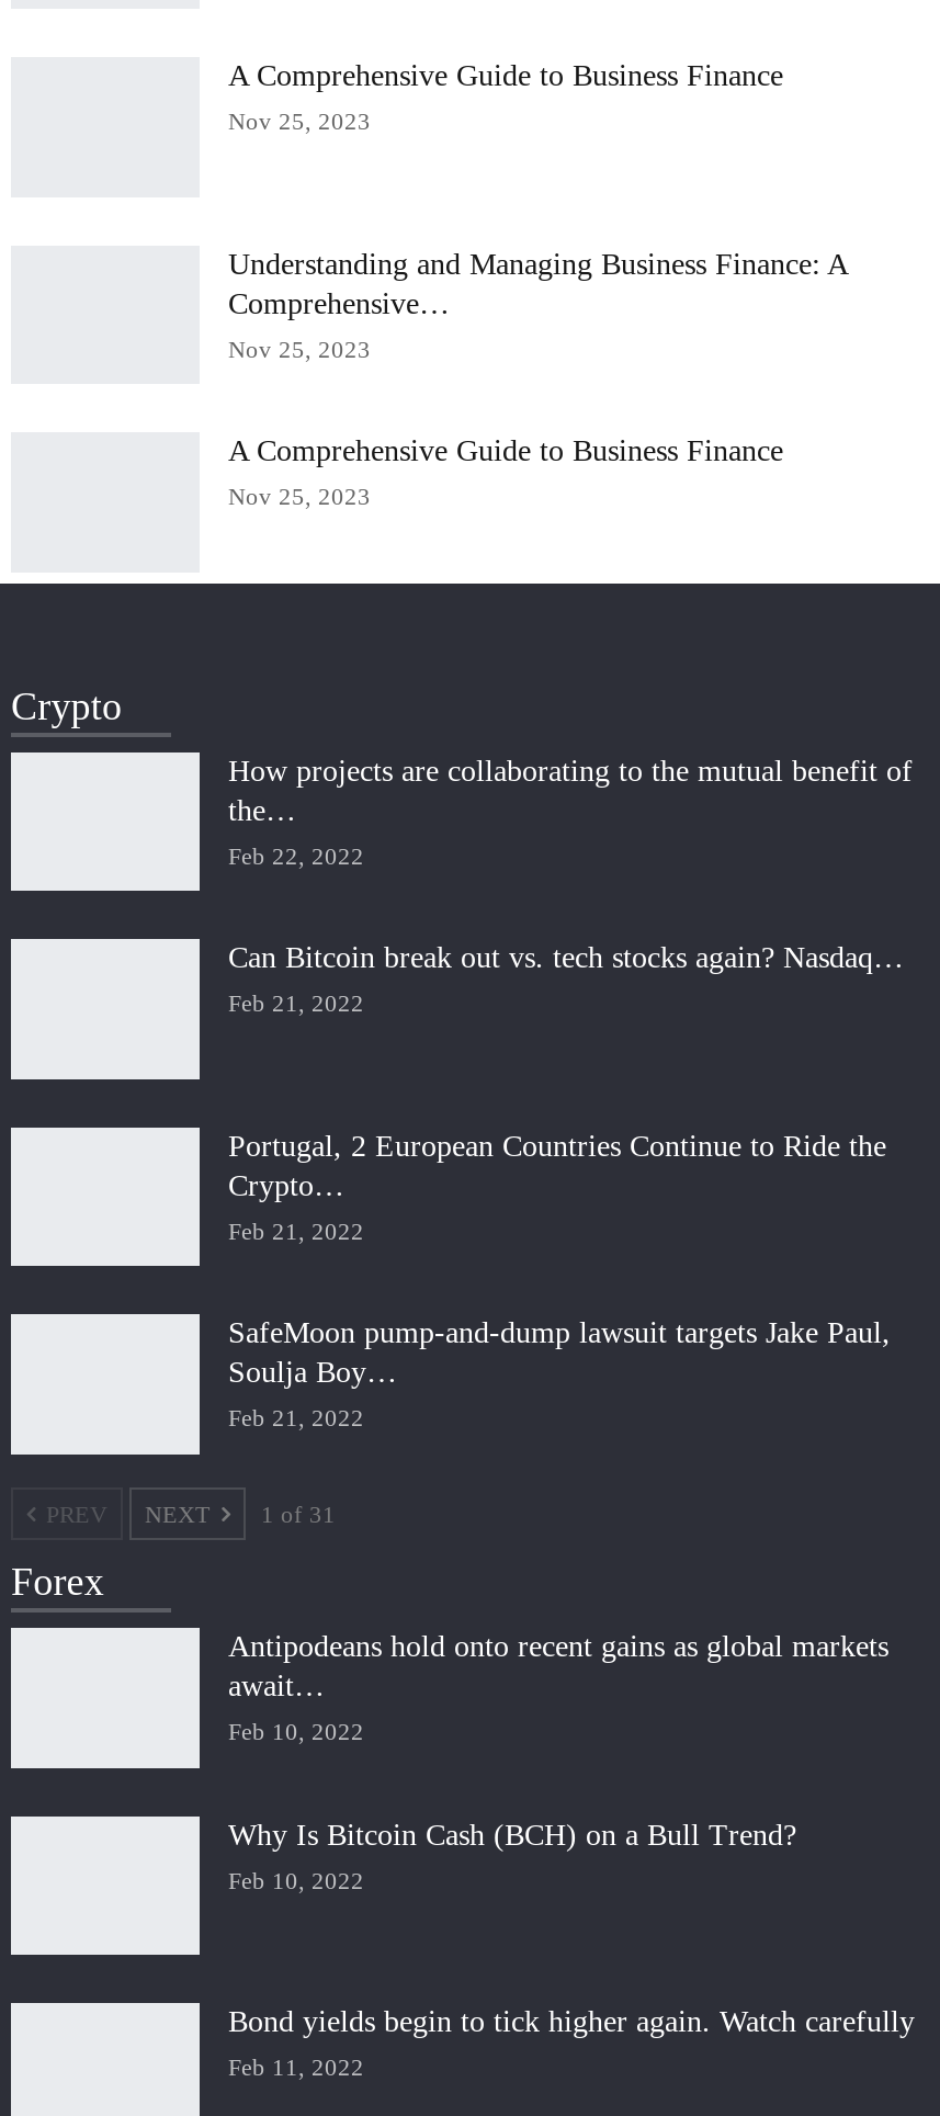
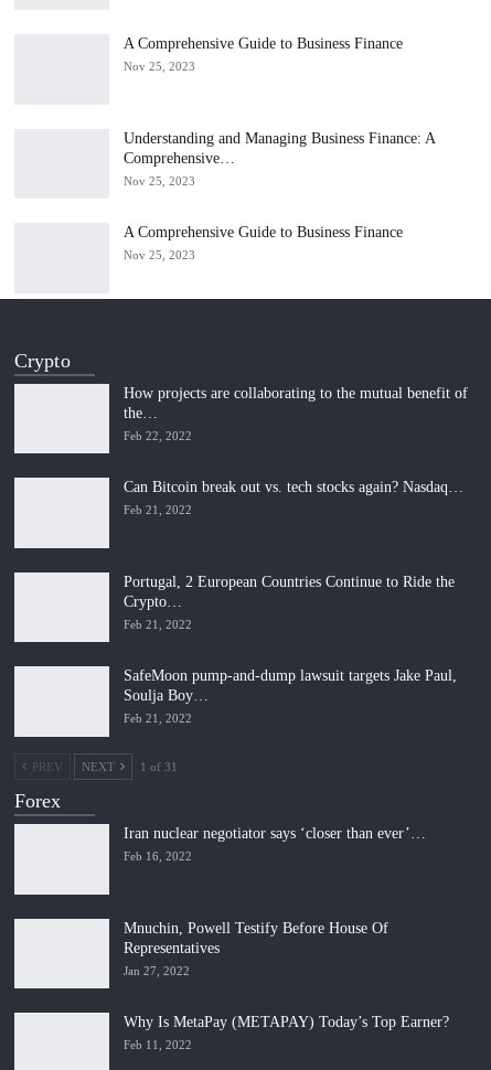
[228,1630,888,1702] Antipodeans hold onto recent gains as global markets | await… -> [124,825,426,842] Iran nuclear negotiator says ‘closer than ever’…
[228,1718,364,1744] Feb 10, 2022 -> [124,849,192,863] Feb 16, 2022
[228,1818,796,1851] Why Is Bitcoin Cash (BCH) on a Bull Trend? -> [124,920,388,956] Mnuchin, Powell Testify Before House Of | Representatives
[228,1866,364,1892] Feb 10, 2022 -> [124,964,190,977] Jan 27, 2022
[228,2006,915,2039] Bond yields begin to tick higher again. Watch carefully -> [124,1014,449,1031] Why Is MetaPay (METAPAY) Today’s Top Earner?

